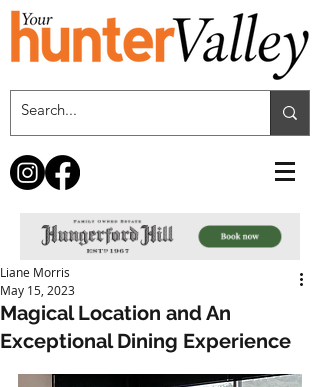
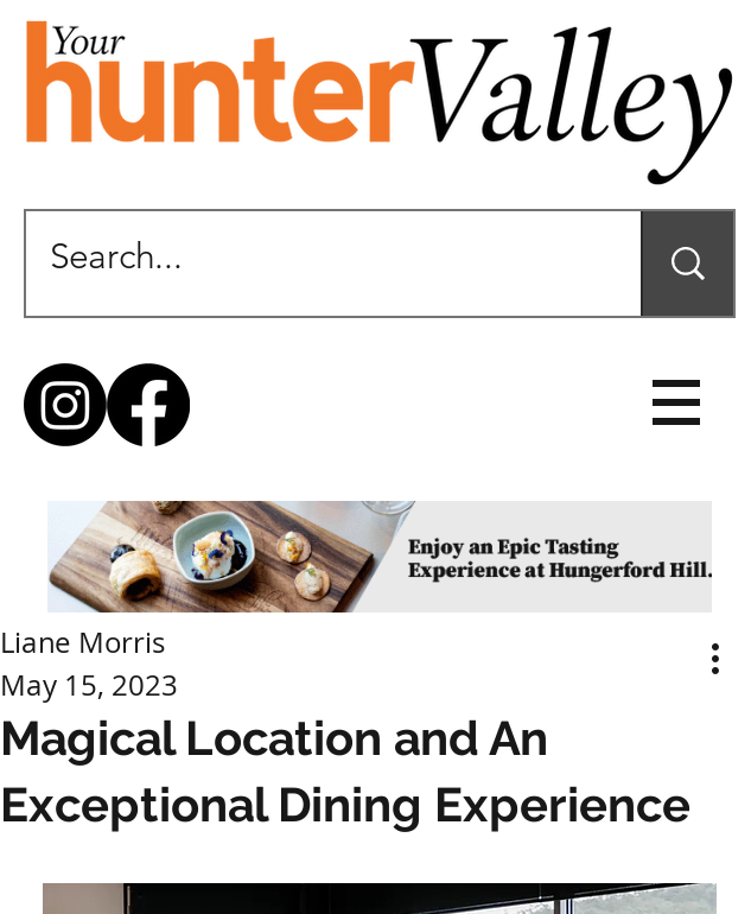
[21,213,298,260] [image] -> [47,499,712,615] [image]

